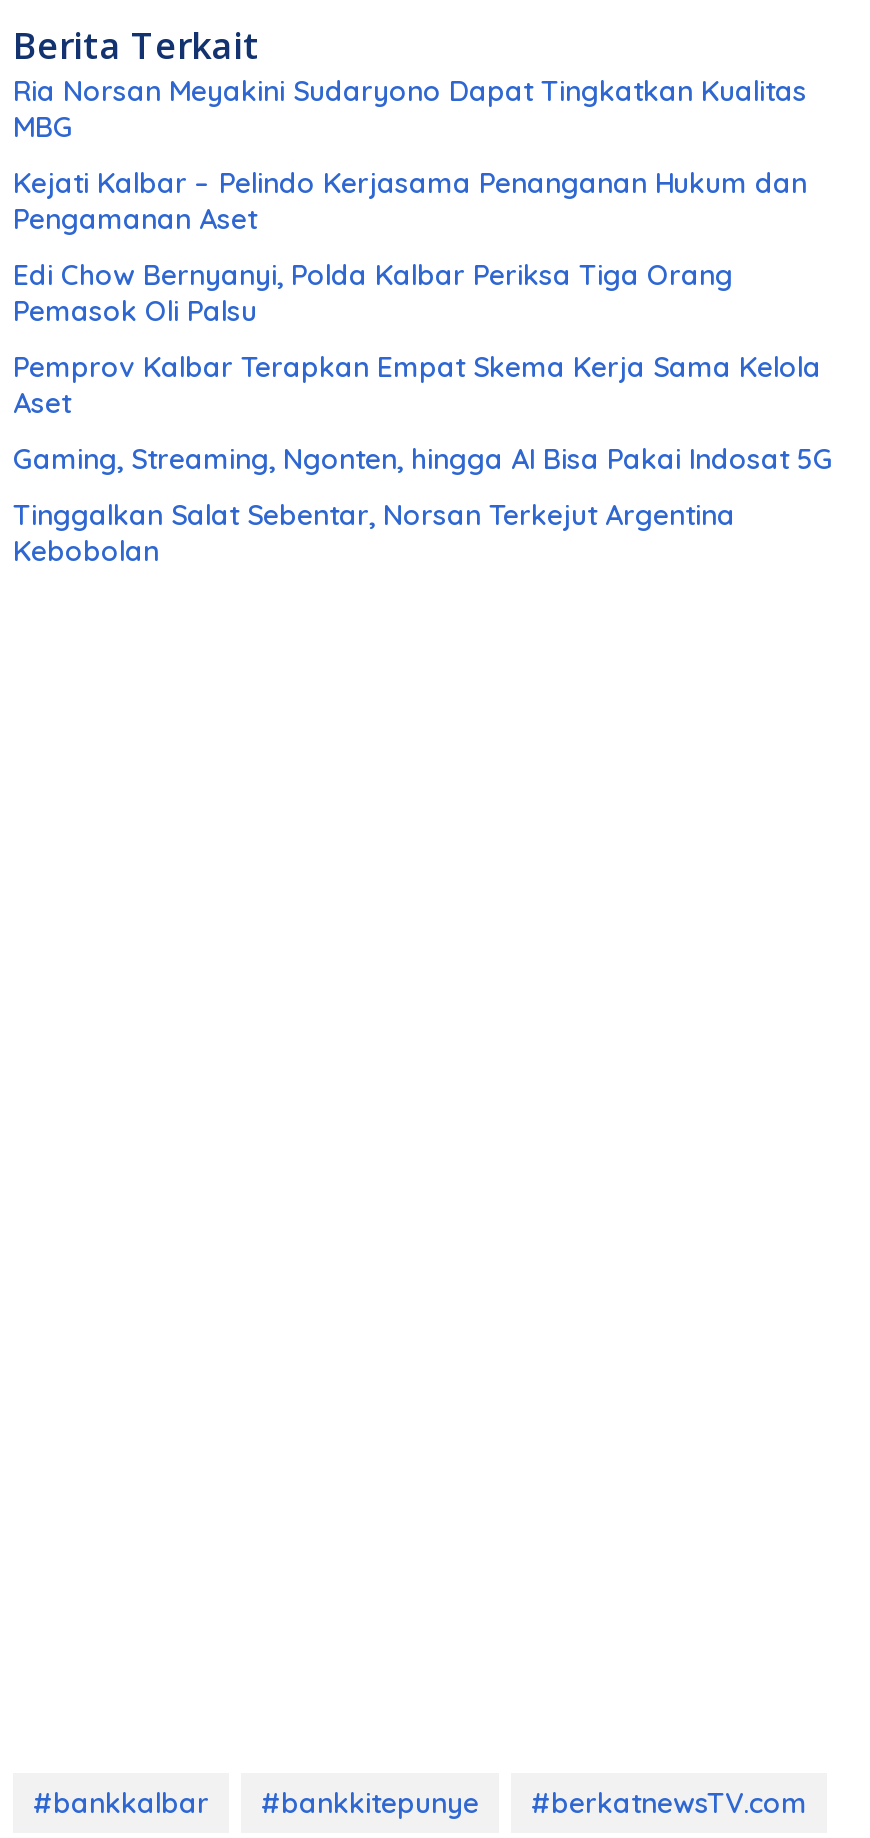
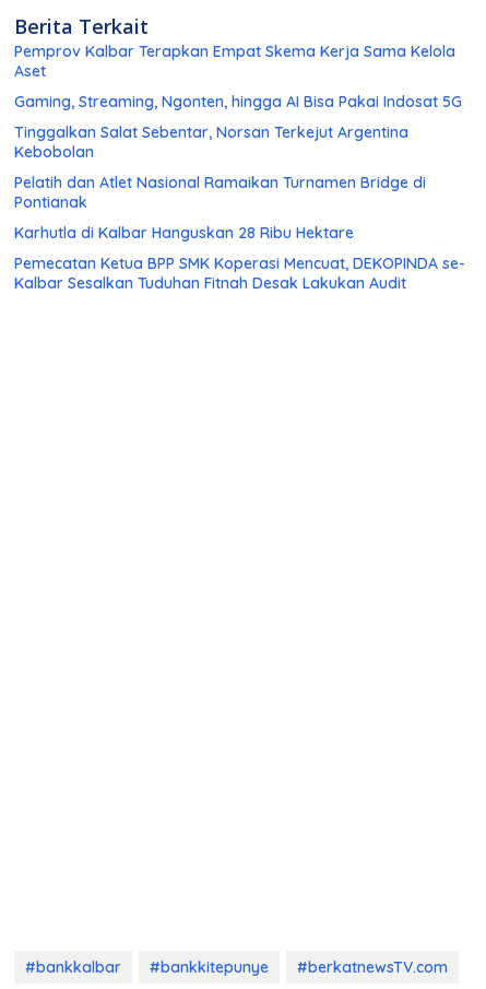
[13,73,807,329] Ria Norsan Meyakini Sudaryono Dapat Tingkatkan Kualitas | MBG | Kejati Kalbar – Pelindo Kerjasama Penanganan Hukum dan | Pengamanan Aset | Edi Chow Bernyanyi, Polda Kalbar Periksa Tiga Orang | Pemasok Oli Palsu -> none
moved [13,349,833,569] -> [14,42,462,162]: Pemprov Kalbar Terapkan Empat Skema Kerja Sama Kelola | Aset | Gaming, Streaming, Ngonten, hingga AI Bisa Pakai Indosat 5G | Tinggalkan Salat Sebentar, Norsan Terkejut Argentina | Kebobolan
none -> [14,173,465,293] Pelatih dan Atlet Nasional Ramaikan Turnamen Bridge di | Pontianak | Karhutla di Kalbar Hanguskan 28 Ribu Hektare | Pemecatan Ketua BPP SMK Koperasi Mencuat, DEKOPINDA se- | Kalbar Sesalkan Tuduhan Fitnah Desak Lakukan Audit

